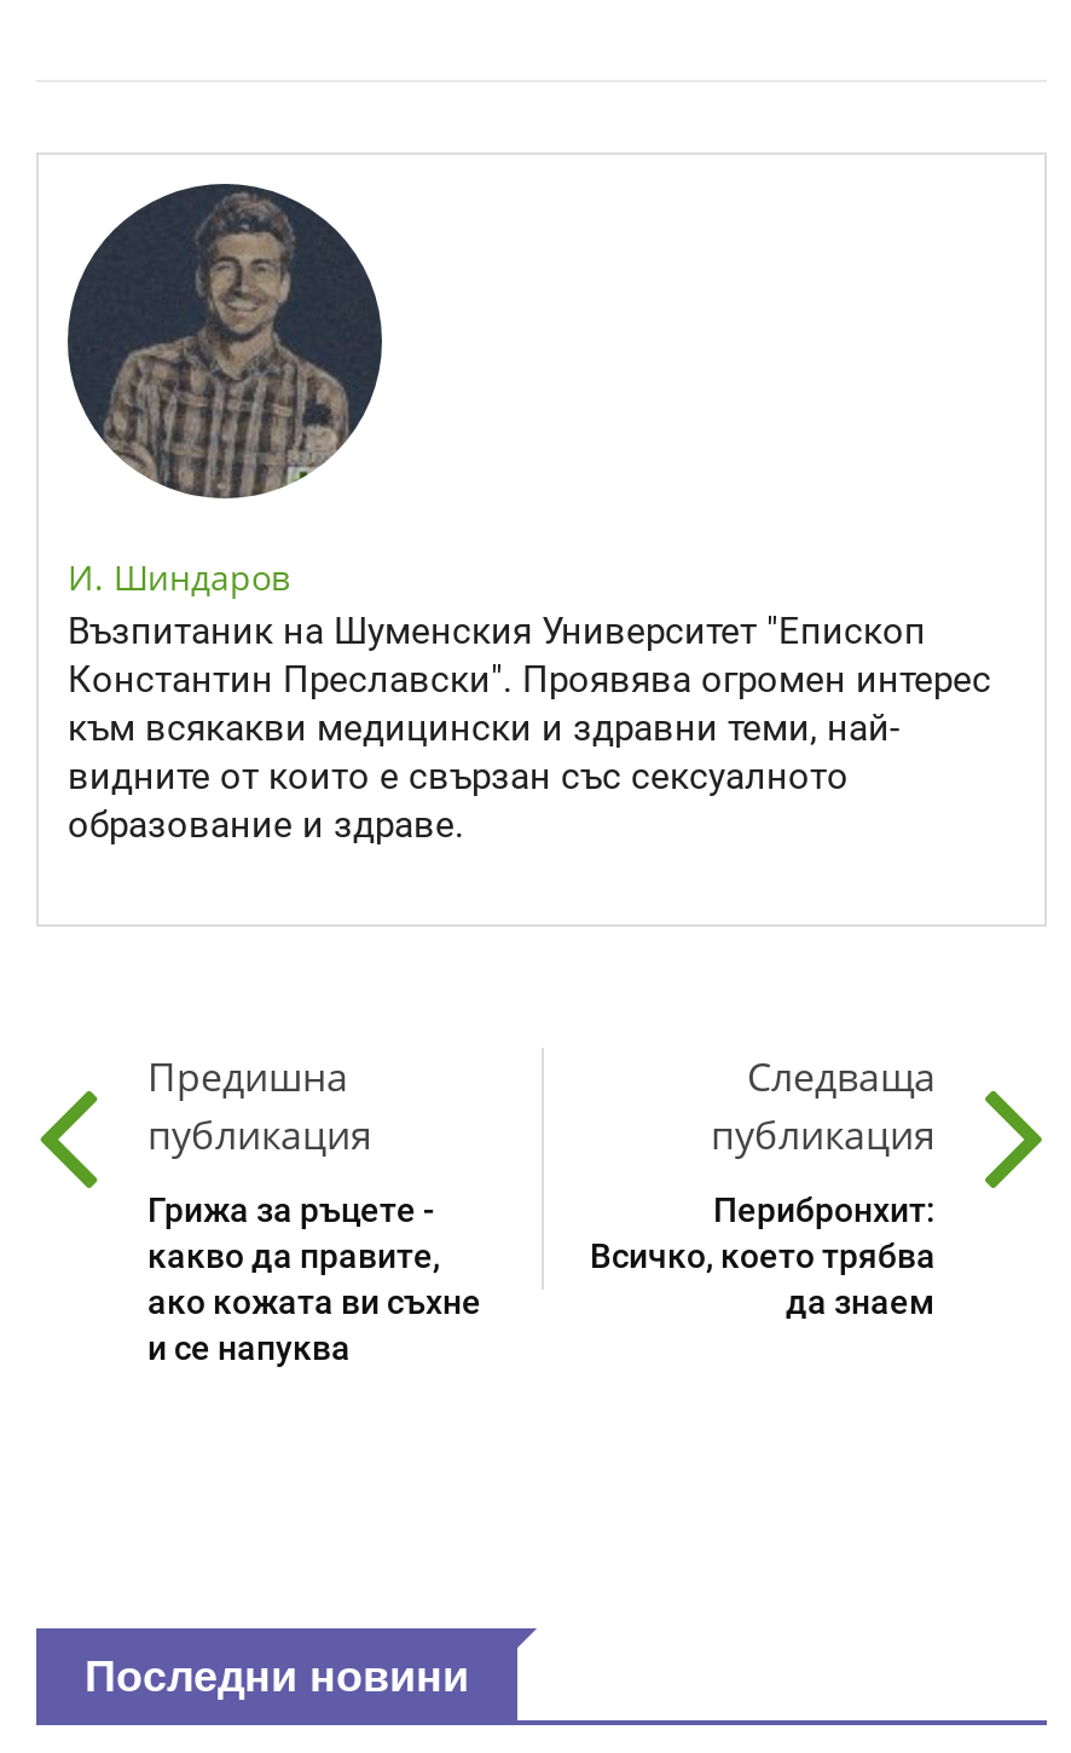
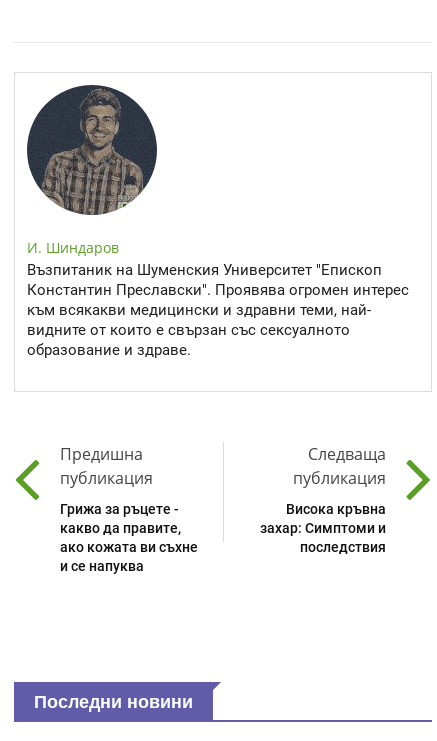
[590,1189,936,1320] Перибронхит: | Всичко, което трябва | да знаем -> [260,500,386,554] Висока кръвна | захар: Симптоми и | последствия

